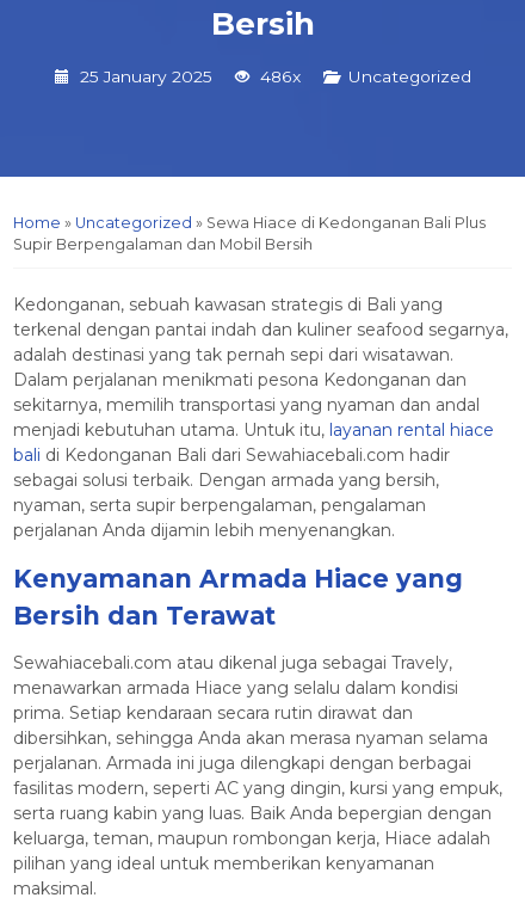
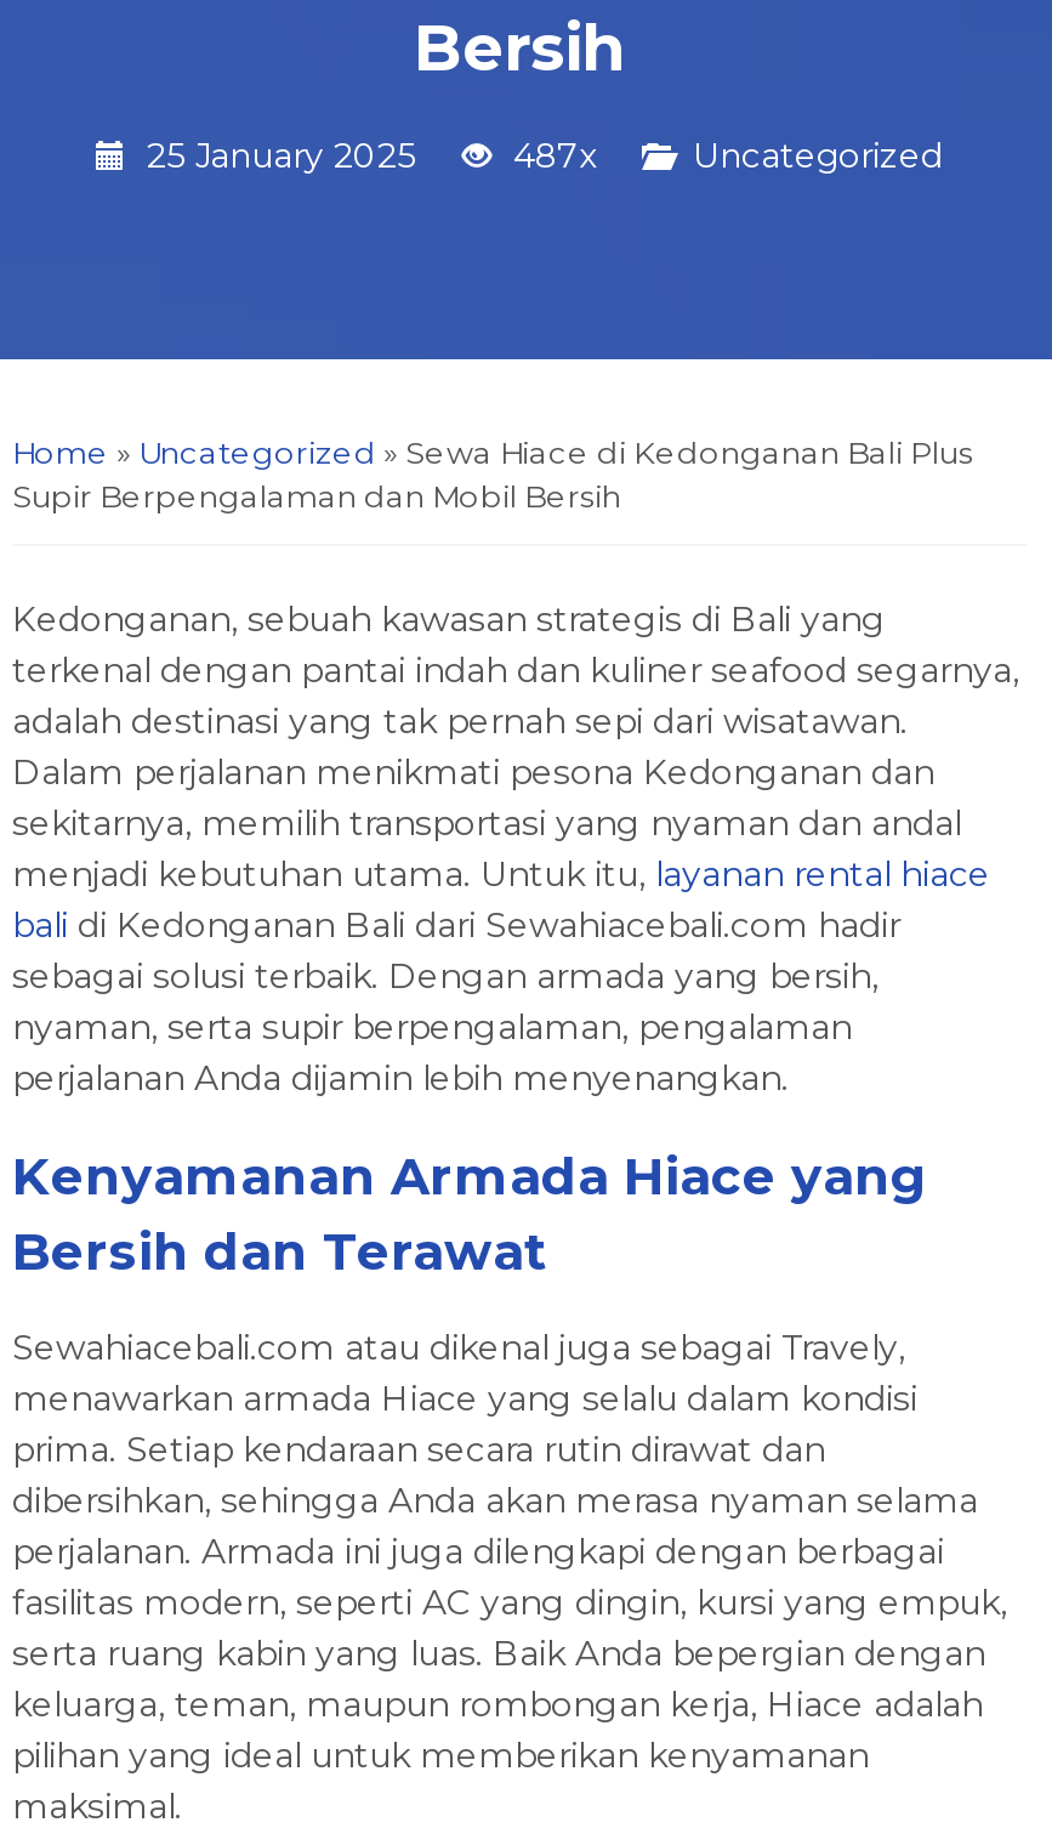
[75,67,305,86] 25 January 2025 486x -> [137,136,605,175] 25 January 2025 487x

